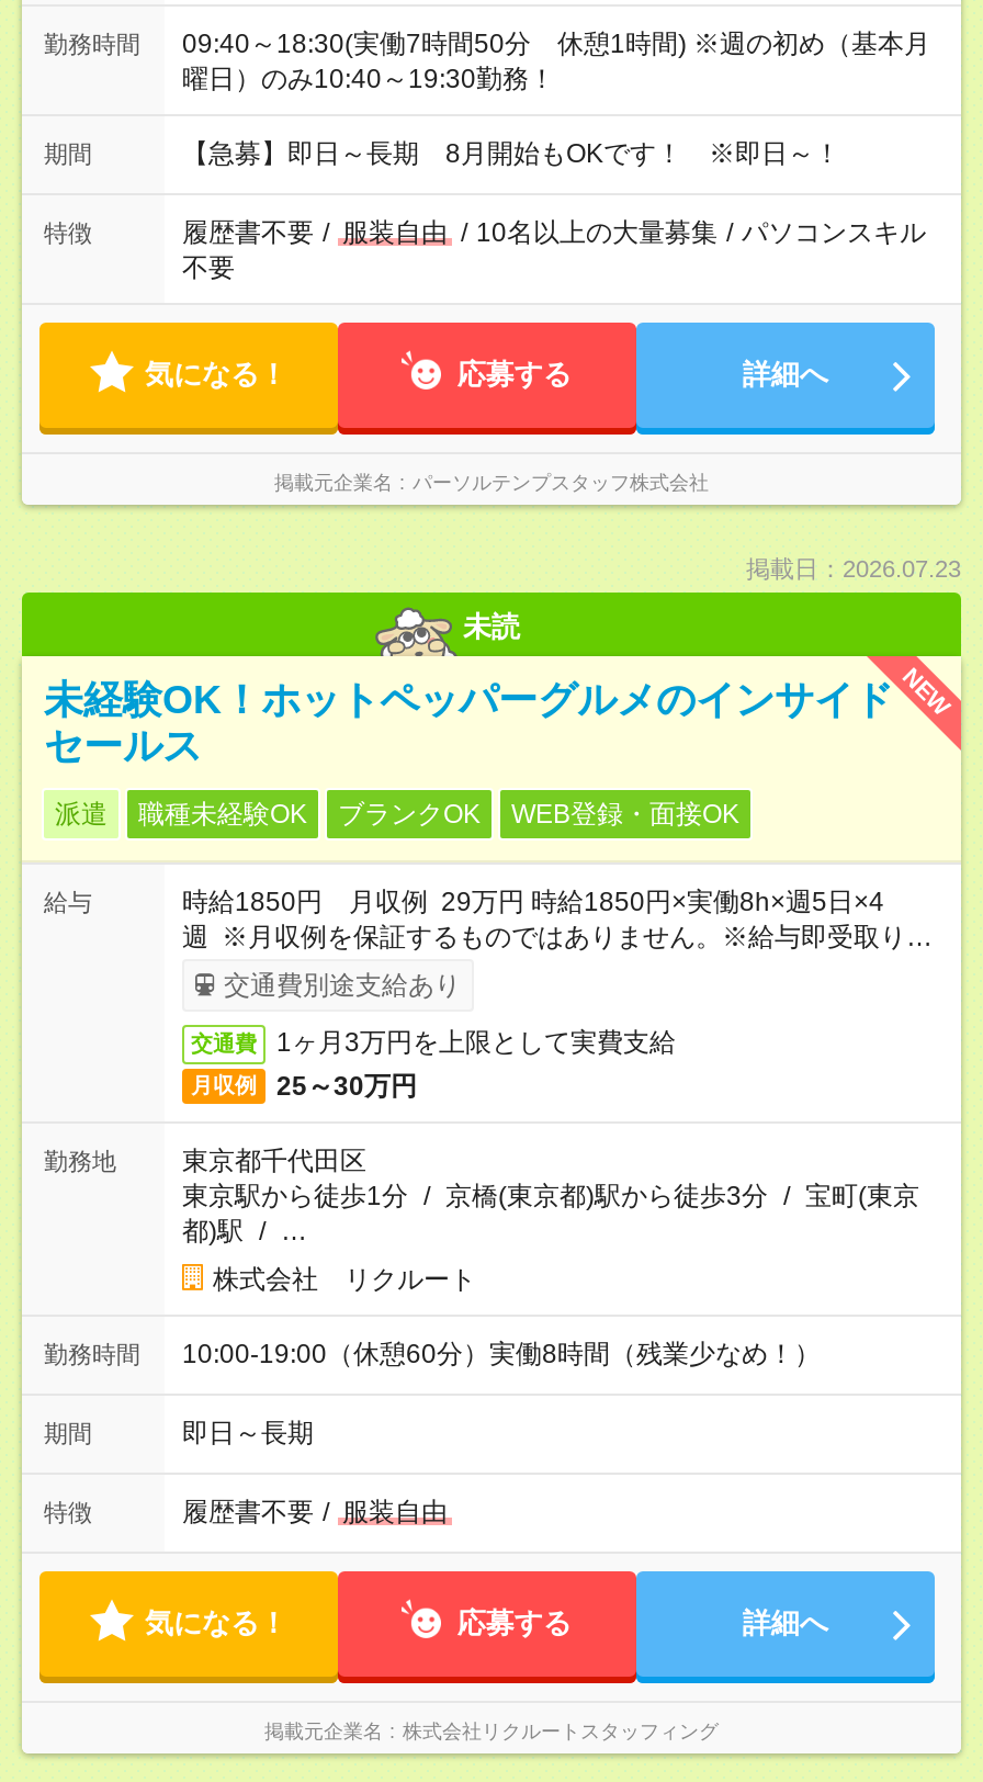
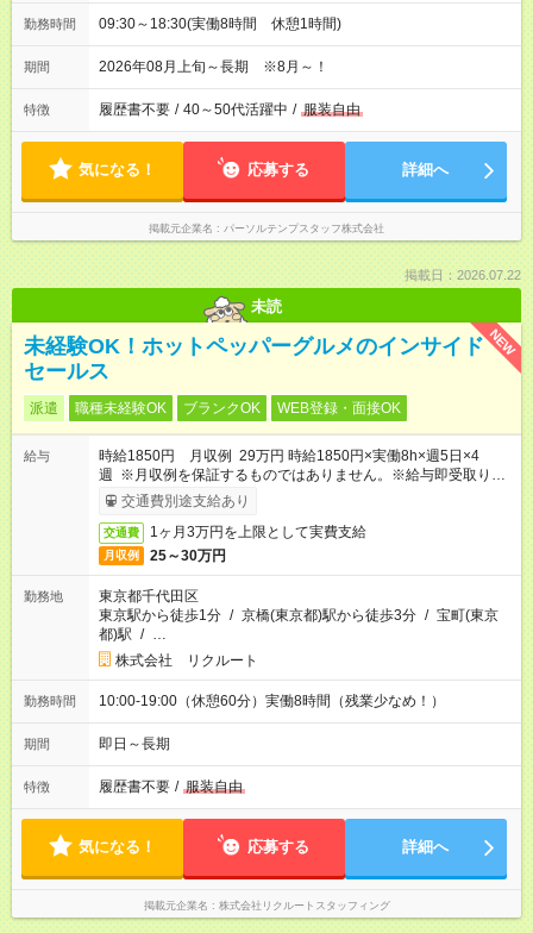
[182,29,930,94] 09:40～18:30(実働7時間50分 休憩1時間) ※週の初め（基本月 | 曜日）のみ10:40～19:30勤務！ -> [99,15,341,32] 09:30～18:30(実働8時間 休憩1時間)
[182,138,836,169] 【急募】即日～長期 8月開始もOKです！ ※即日～！ -> [99,58,326,75] 2026年08月上旬～長期 ※8月～！
[182,217,926,283] 履歴書不要 / 服装自由 / 10名以上の大量募集 / パソコンスキル | 不要 -> [99,101,360,118] 履歴書不要 / 40～50代活躍中 / 服装自由
[746,555,961,582] 掲載日：2026.07.23 -> [405,268,521,282] 掲載日：2026.07.22

